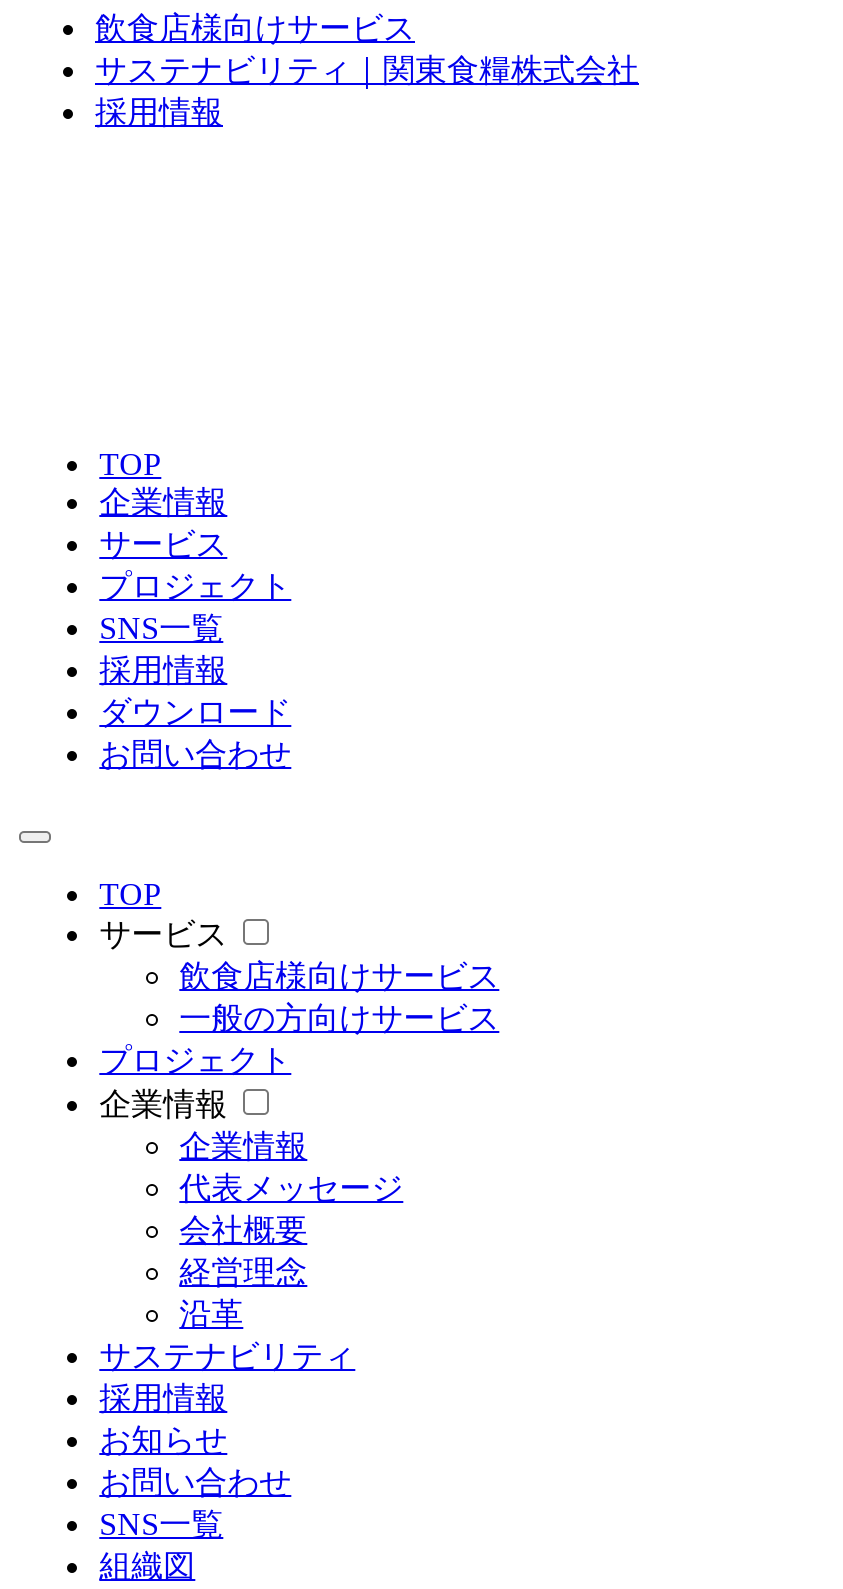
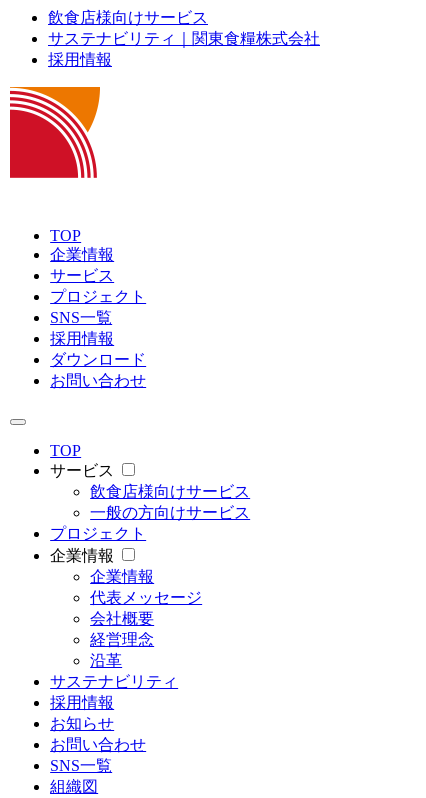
none -> [9,86,101,179] [image]

